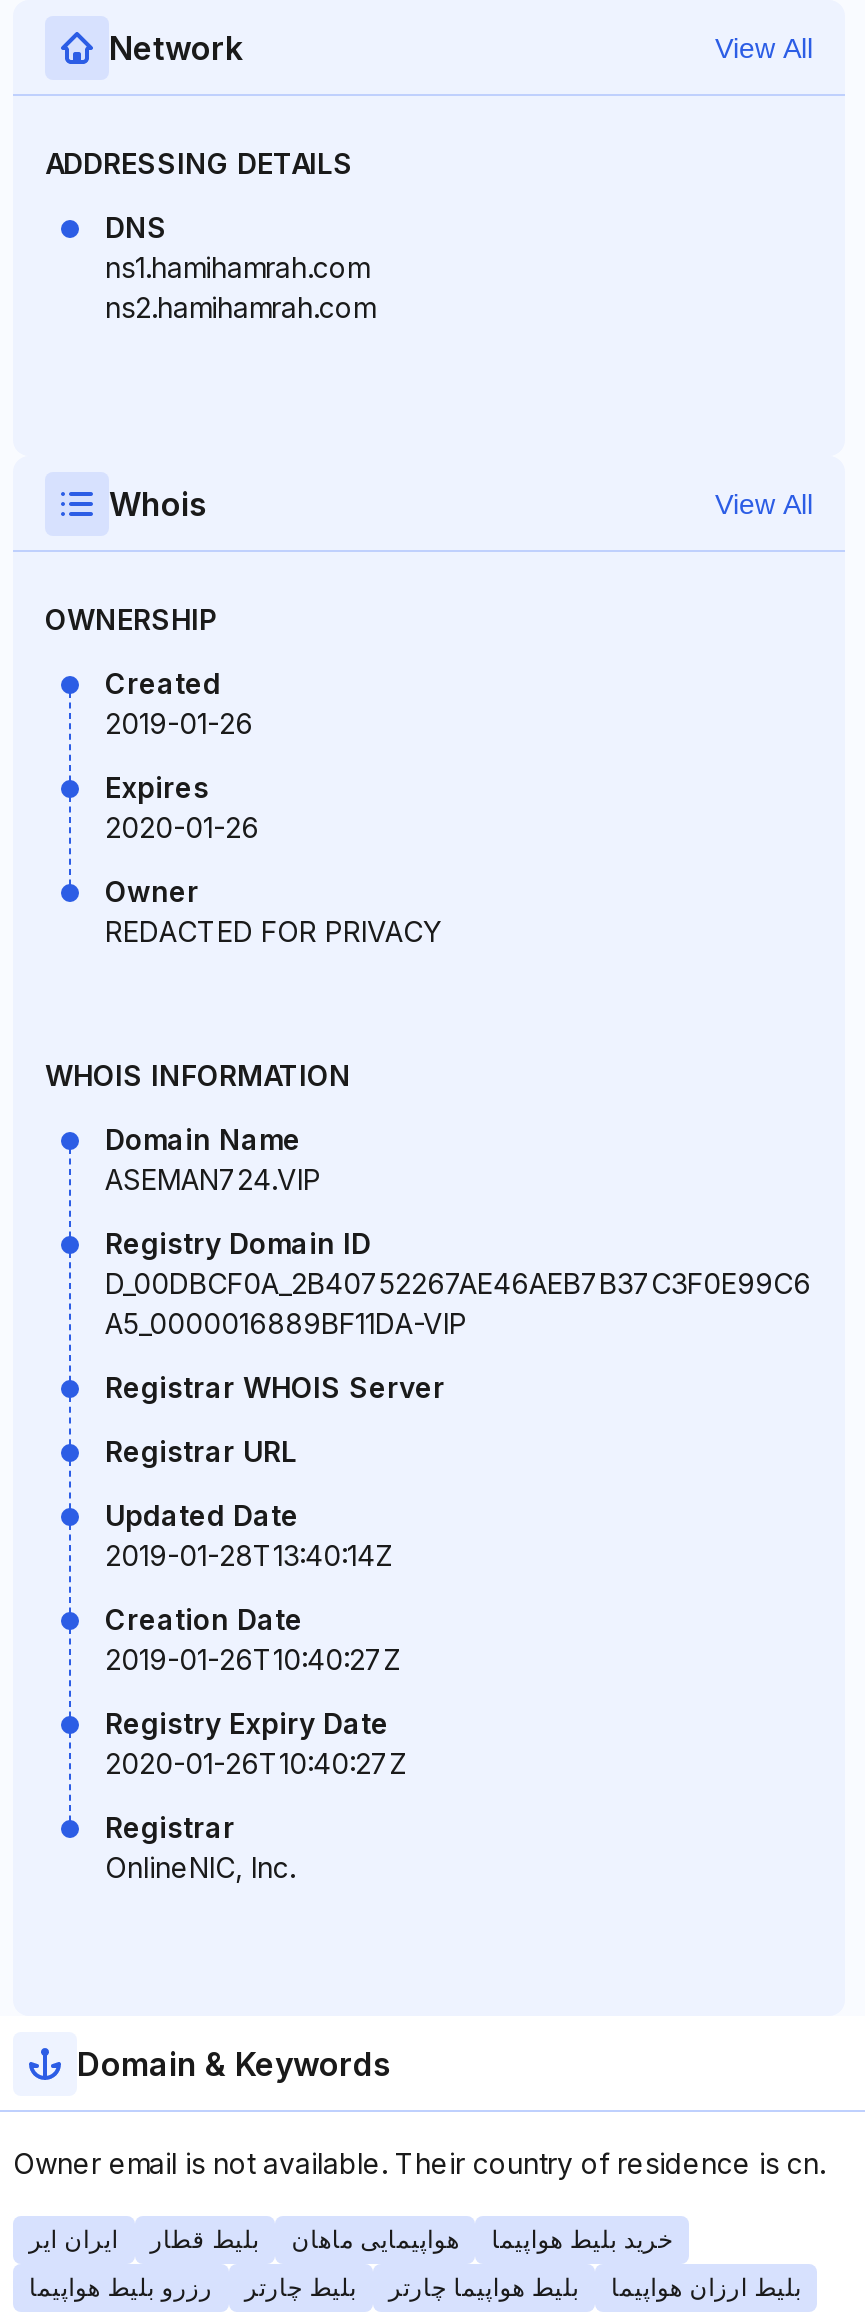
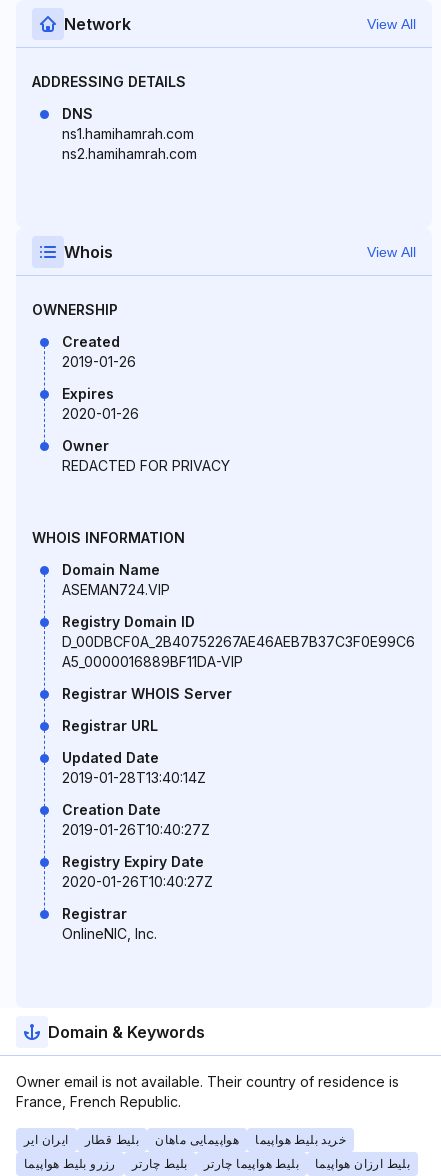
[13,2146,825,2180] Owner email is not available. Their country of residence is cn. -> [16,1073,399,1110] Owner email is not available. Their country of residence is | France, French Republic.

